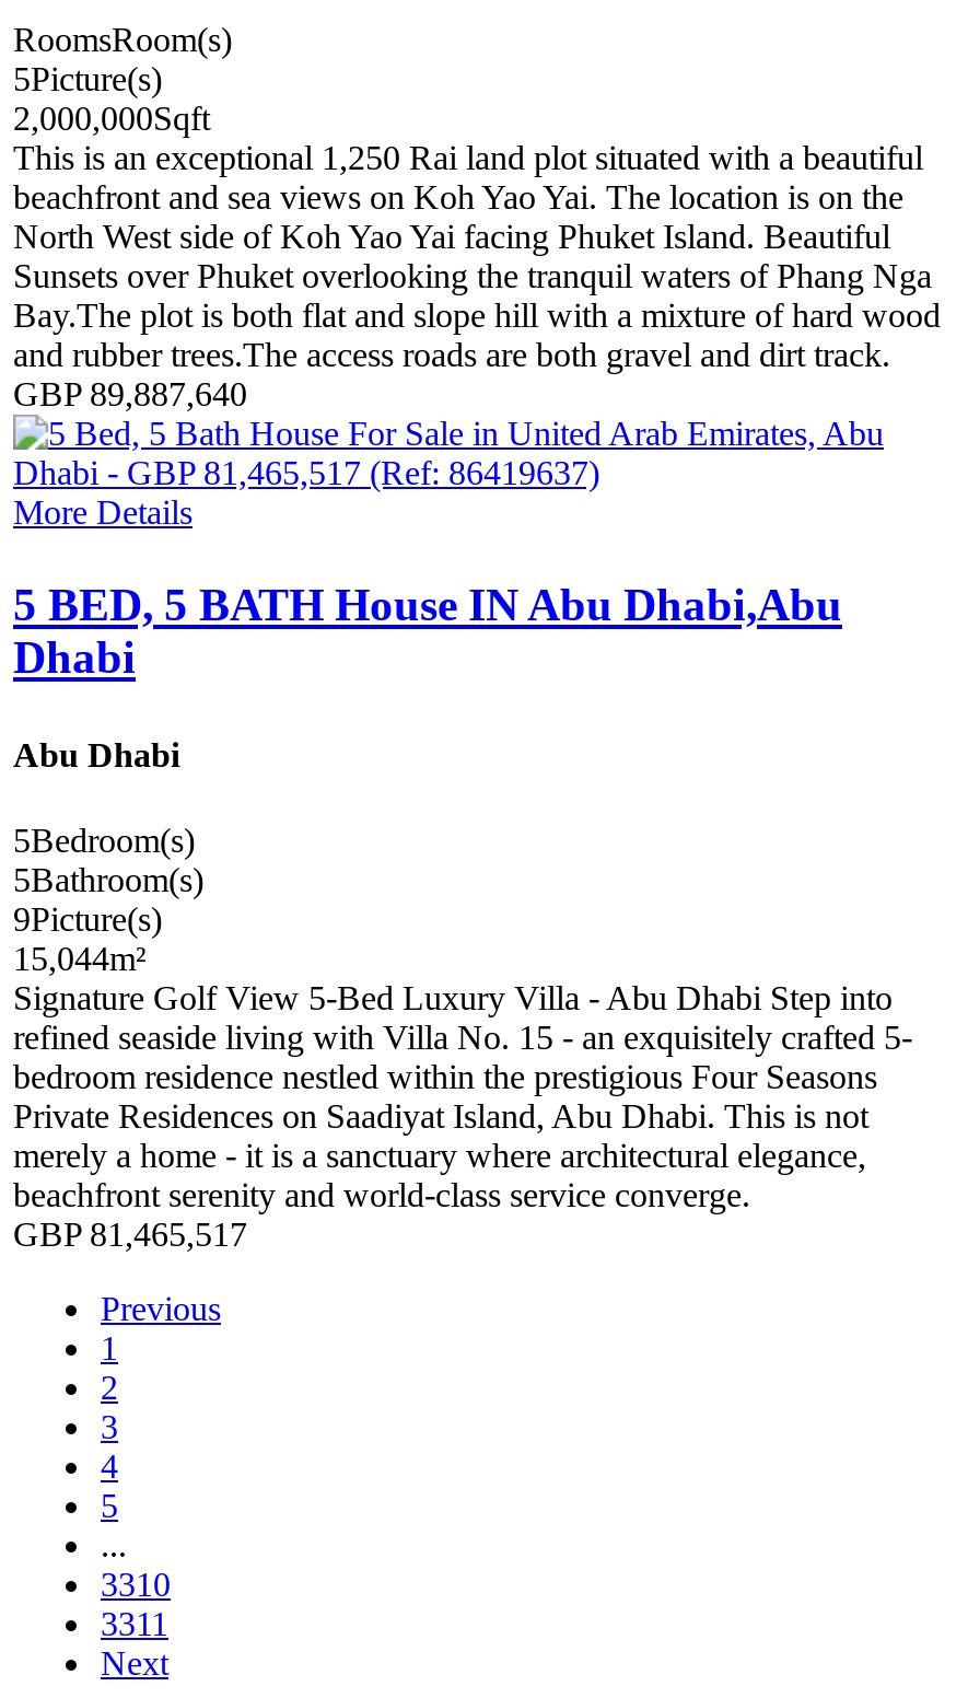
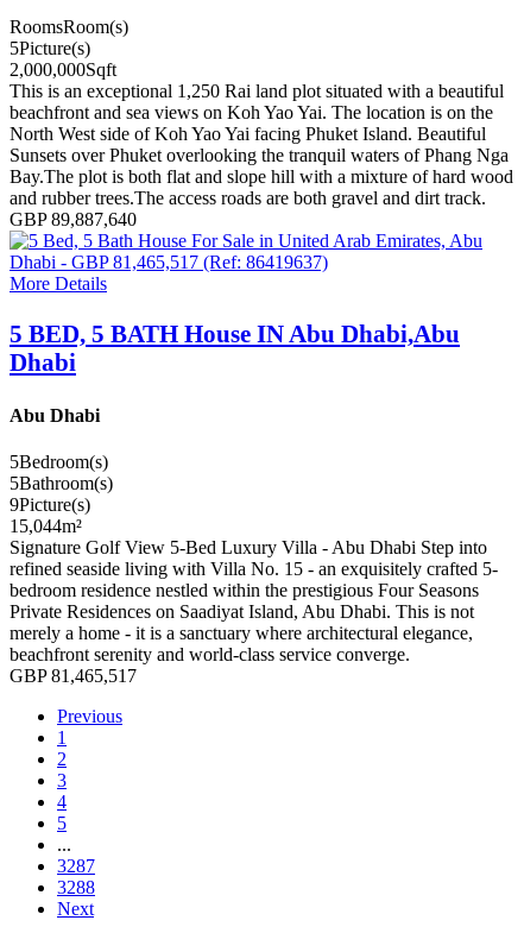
[101,1566,171,1603] 3310 -> [57,856,95,876] 3287
[101,1605,168,1642] 3311 -> [57,877,95,897] 3288

